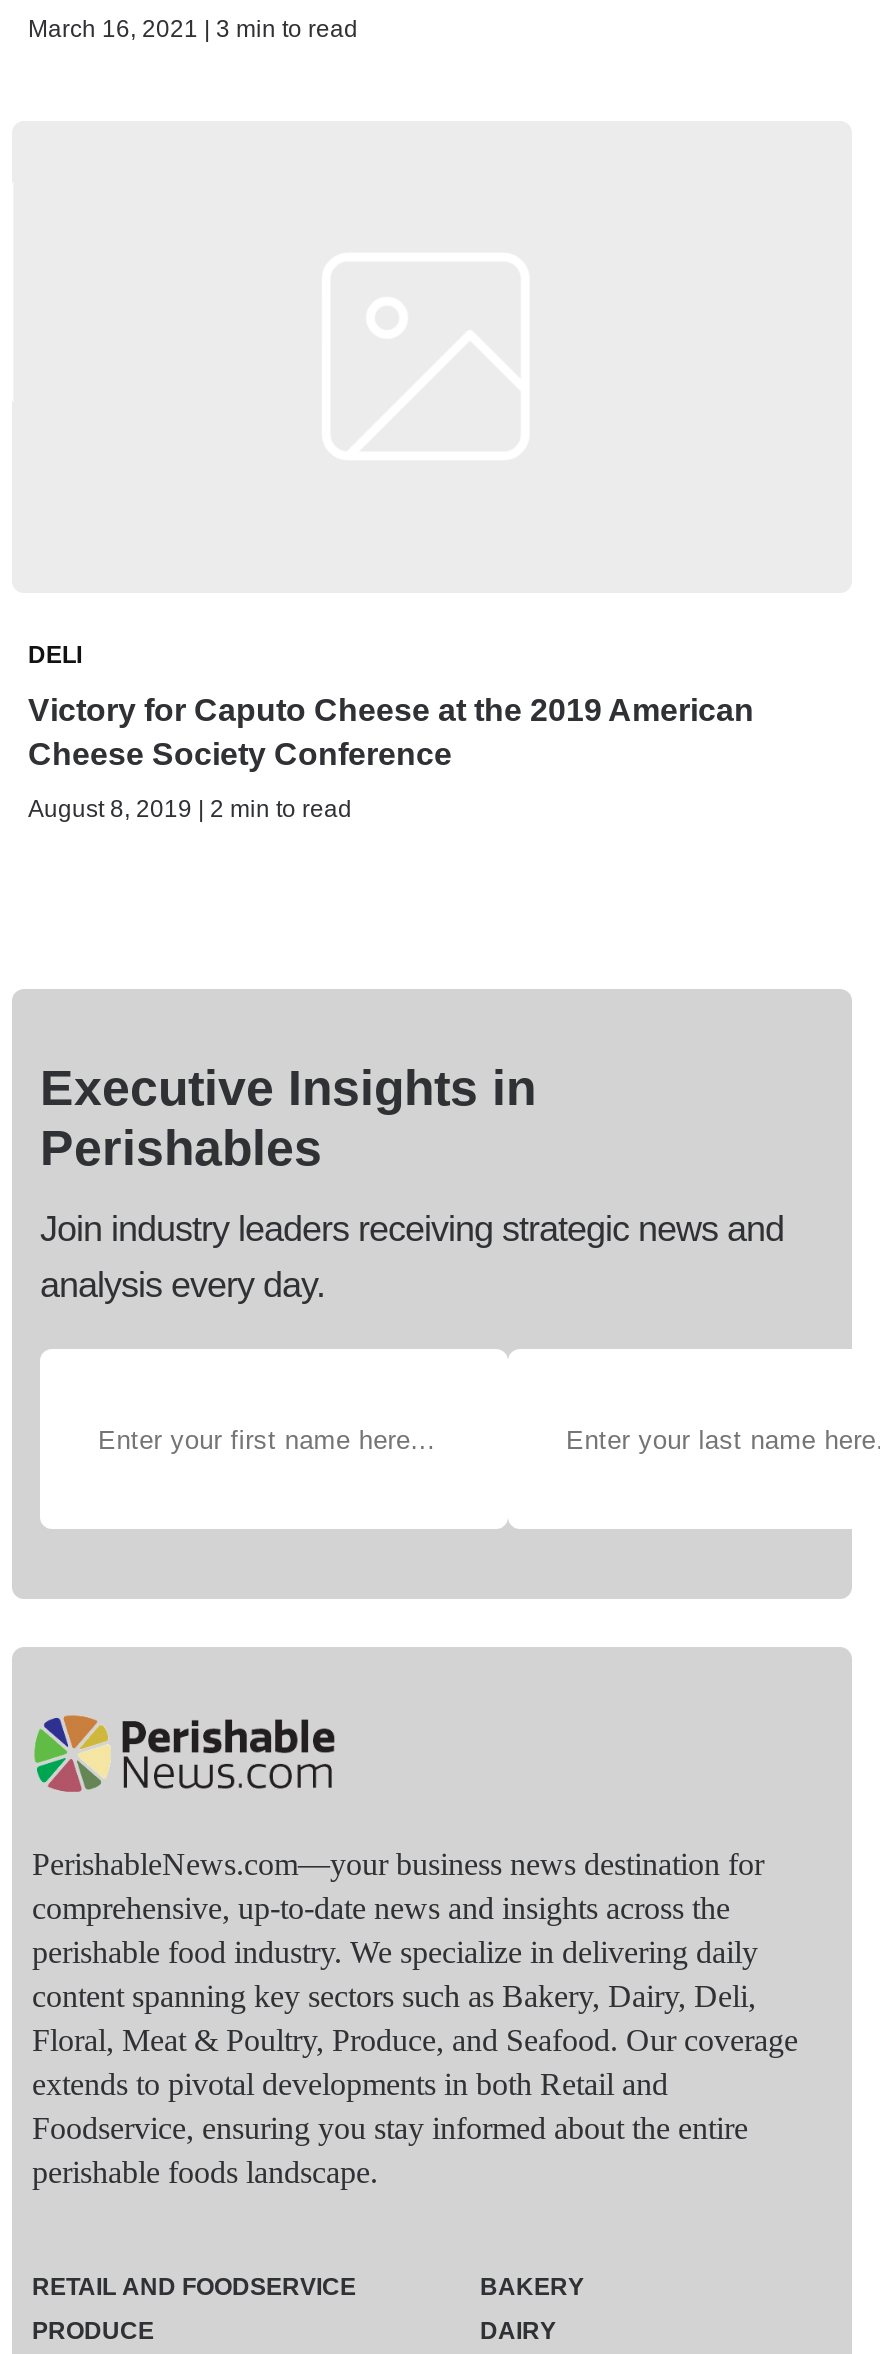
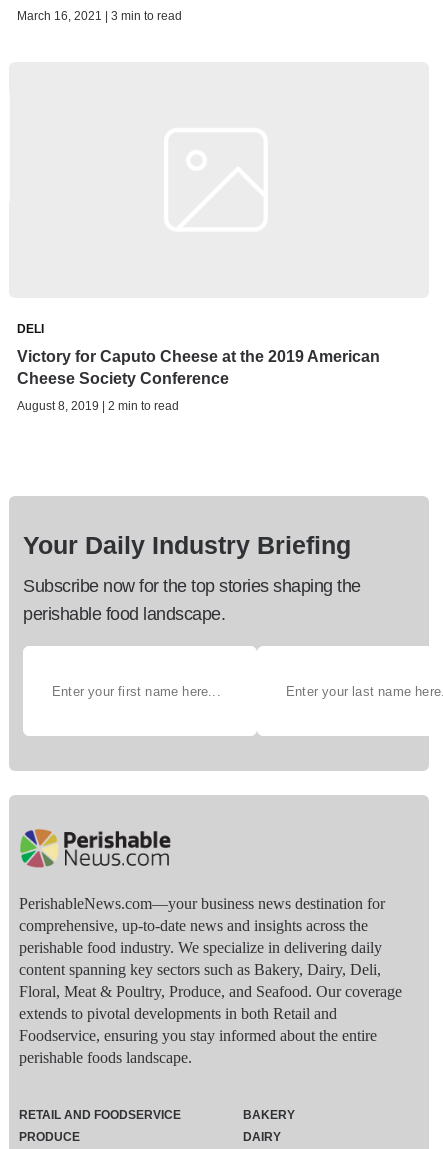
[40,1059,536,1175] Executive Insights in | Perishables -> [23,531,351,559] Your Daily Industry Briefing
[40,1209,784,1305] Join industry leaders receiving strategic news and | analysis every day. -> [23,576,360,624] Subscribe now for the top stories shaping the | perishable food landscape.

